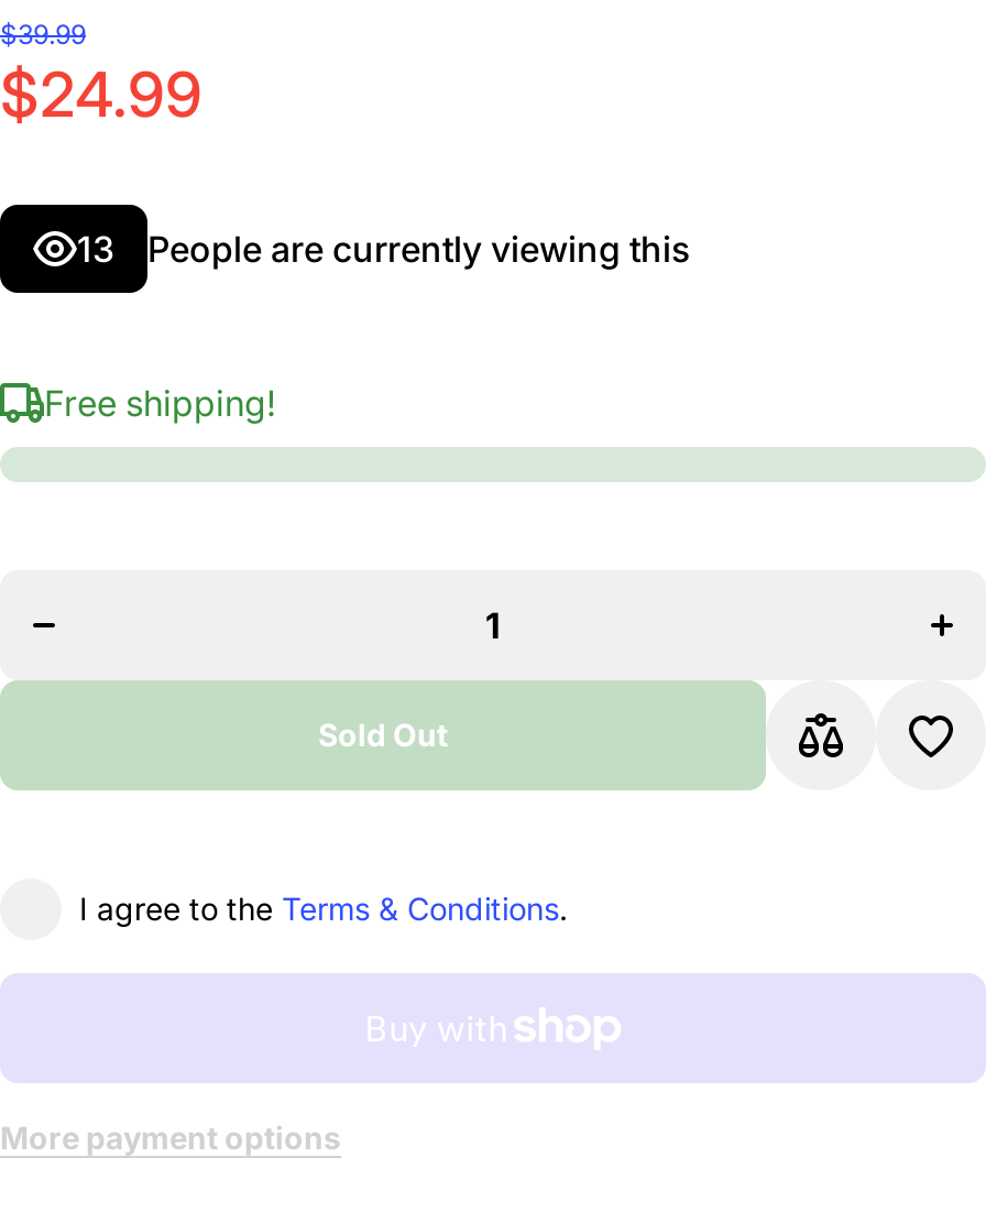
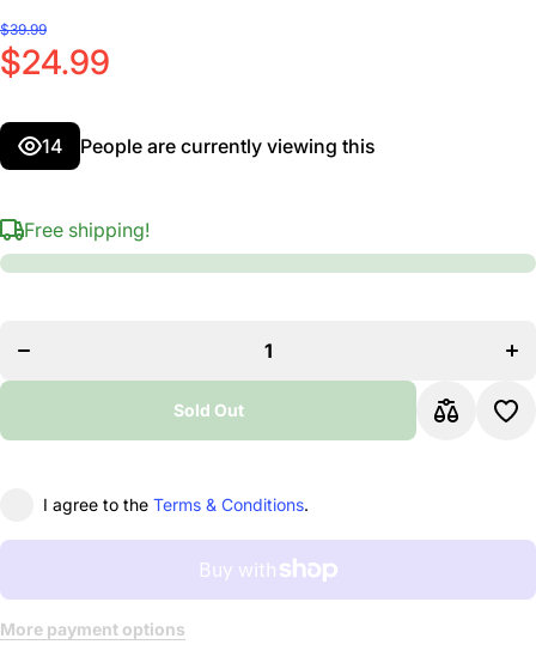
[77,226,691,270] 13 People are currently viewing this -> [42,134,376,157] 14 People are currently viewing this

